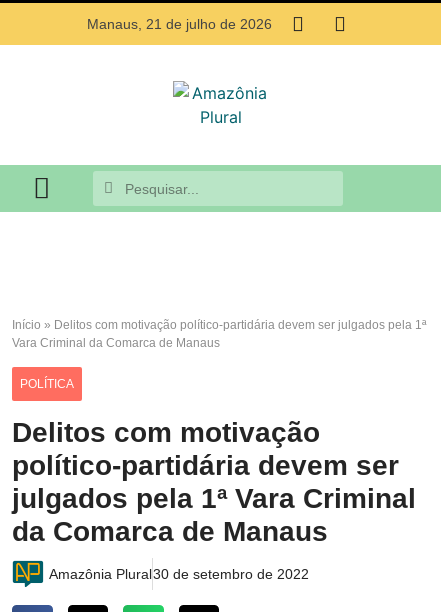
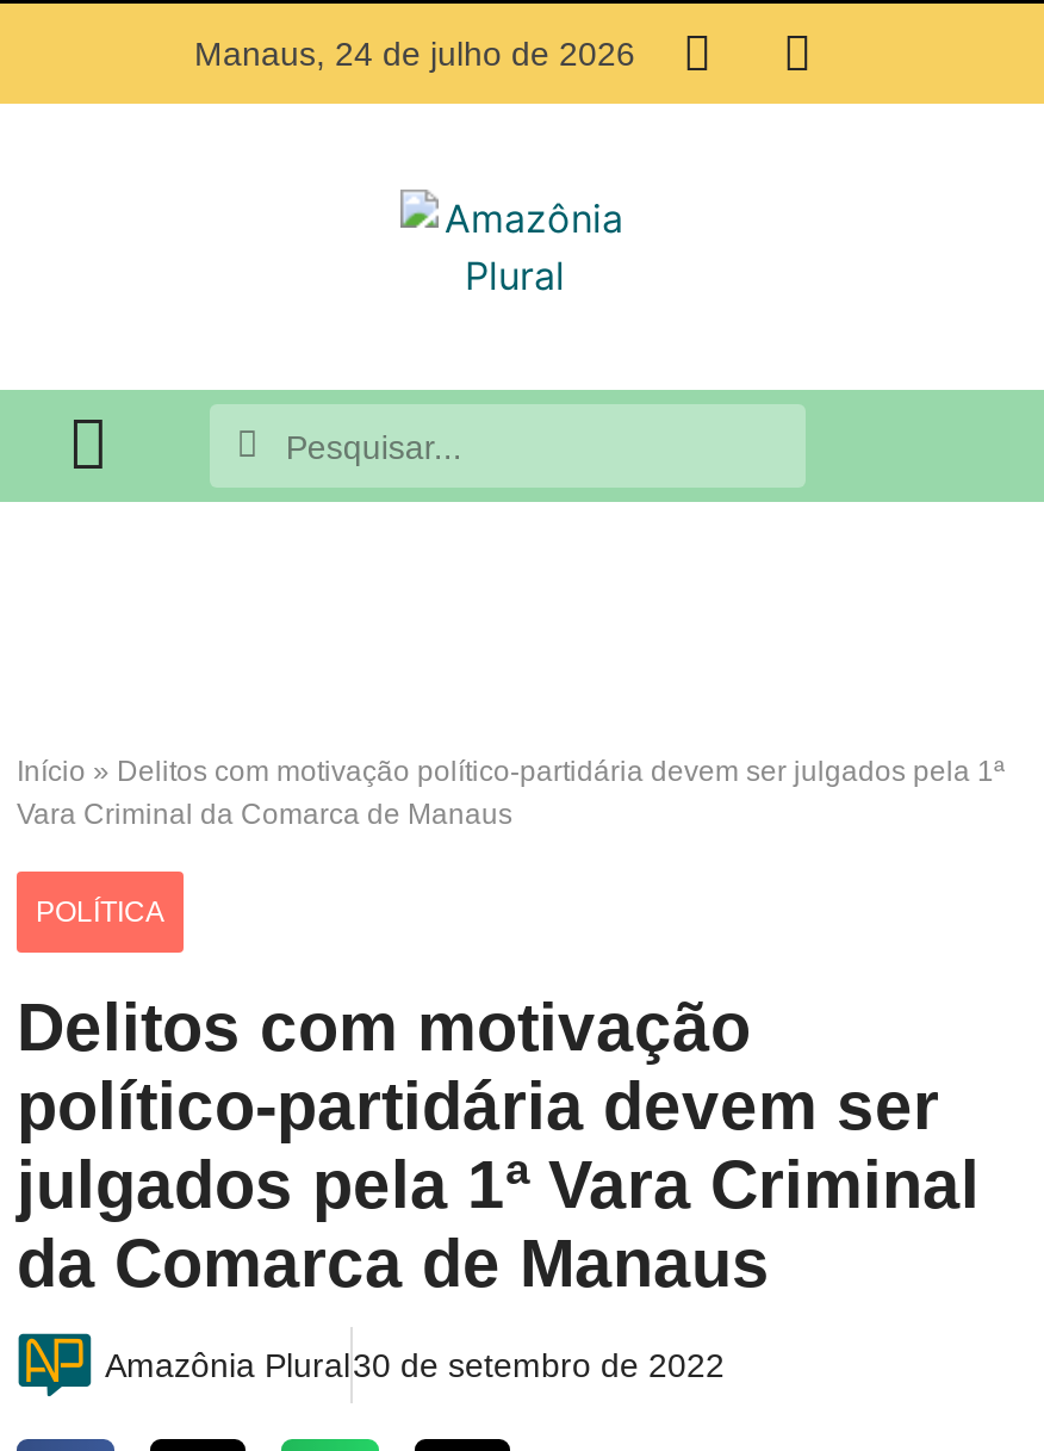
[86,15,271,31] Manaus, 21 de julho de 2026 -> [194,33,635,72] Manaus, 24 de julho de 2026

